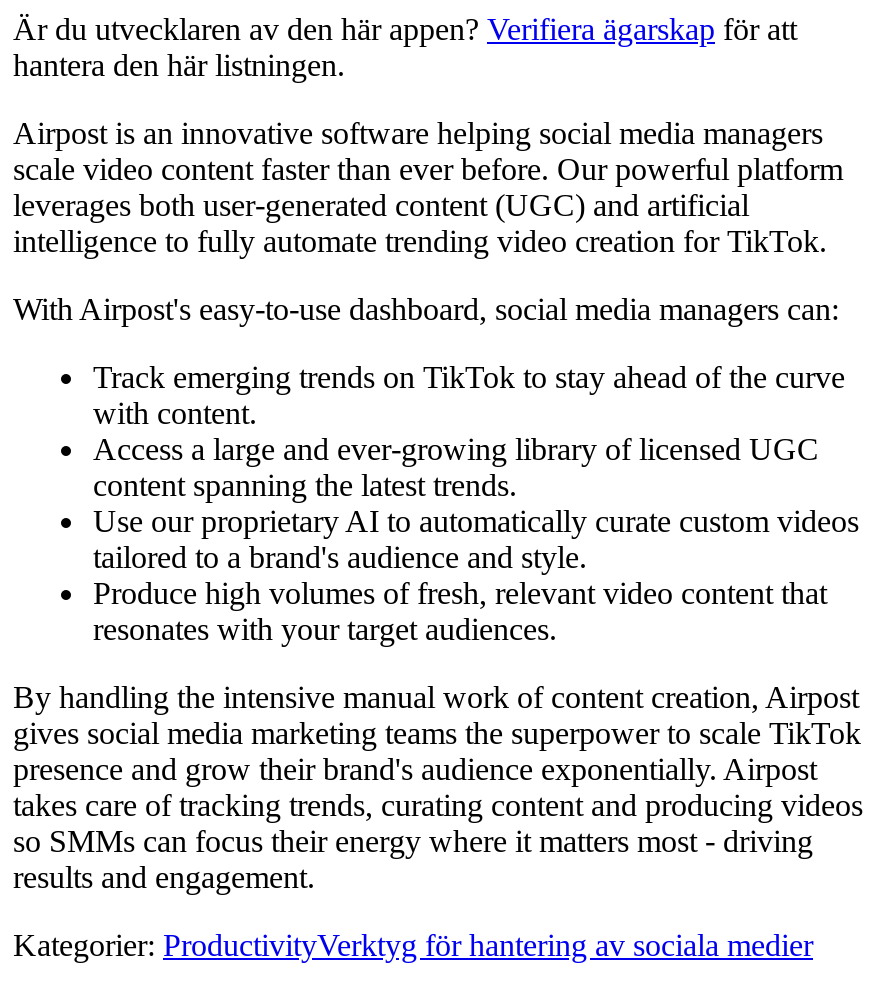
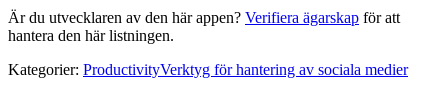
[13,116,863,894] Airpost is an innovative software helping social media managers | scale video content faster than ever before. Our powerful platform | leverages both user-generated content (UGC) and artificial | intelligence to fully automate trending video creation for TikTok. | With Airpost's easy-to-use dashboard, social media managers can: | Track emerging trends on TikTok to stay ahead of the curve | with content. | Access a large and ever-growing library of licensed UGC | content spanning the latest trends. | Use our proprietary AI to automatically curate custom videos | tailored to a brand's audience and style. | Produce high volumes of fresh, relevant video content that | resonates with your target audiences. | By handling the intensive manual work of content creation, Airpost | gives social media marketing teams the superpower to scale TikTok | presence and grow their brand's audience exponentially. Airpost | takes care of tracking trends, curating content and producing videos | so SMMs can focus their energy where it matters most - driving | results and engagement. -> none

